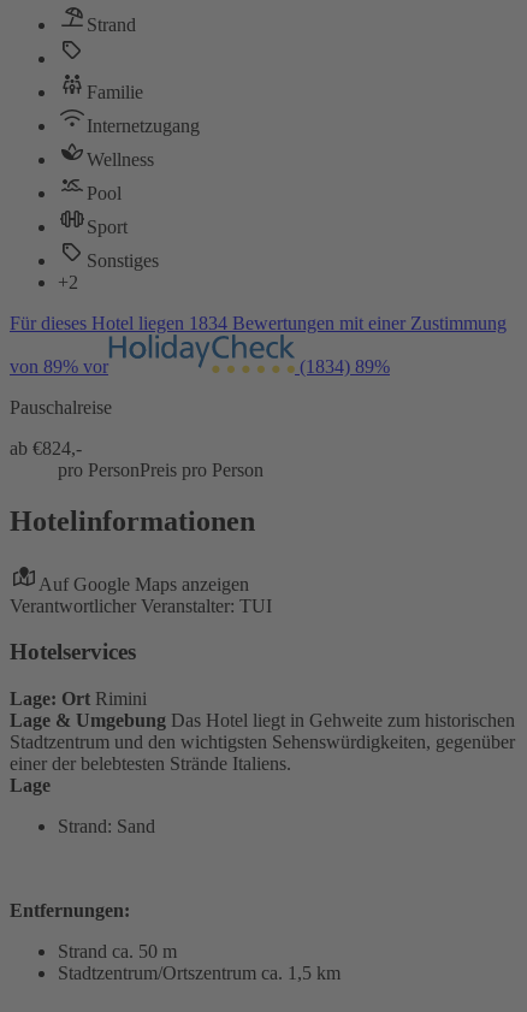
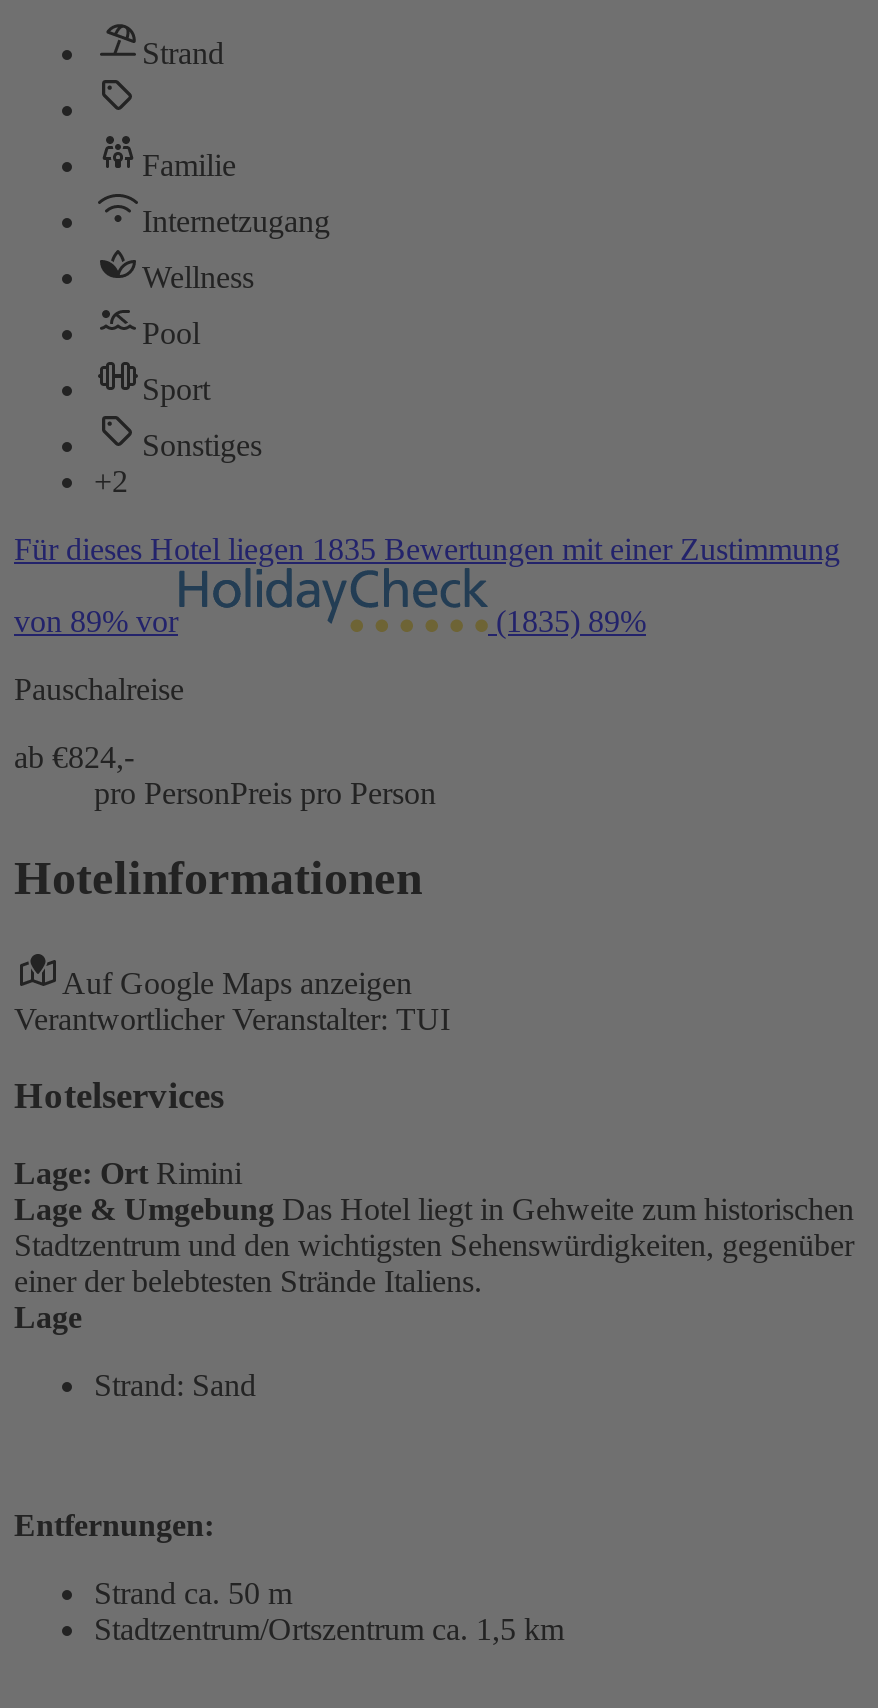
[10,313,507,333] Für dieses Hotel liegen 1834 Bewertungen mit einer Zustimmung -> [14,532,840,566] Für dieses Hotel liegen 1835 Bewertungen mit einer Zustimmung
[295,356,390,376] (1834) 89% -> [488,604,646,638] (1835) 89%

